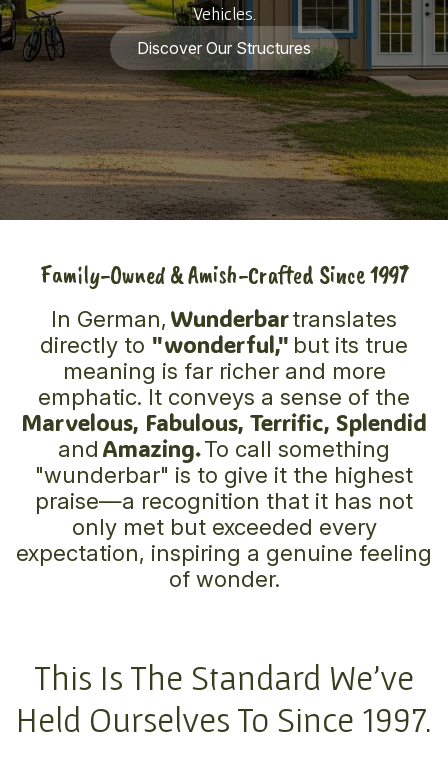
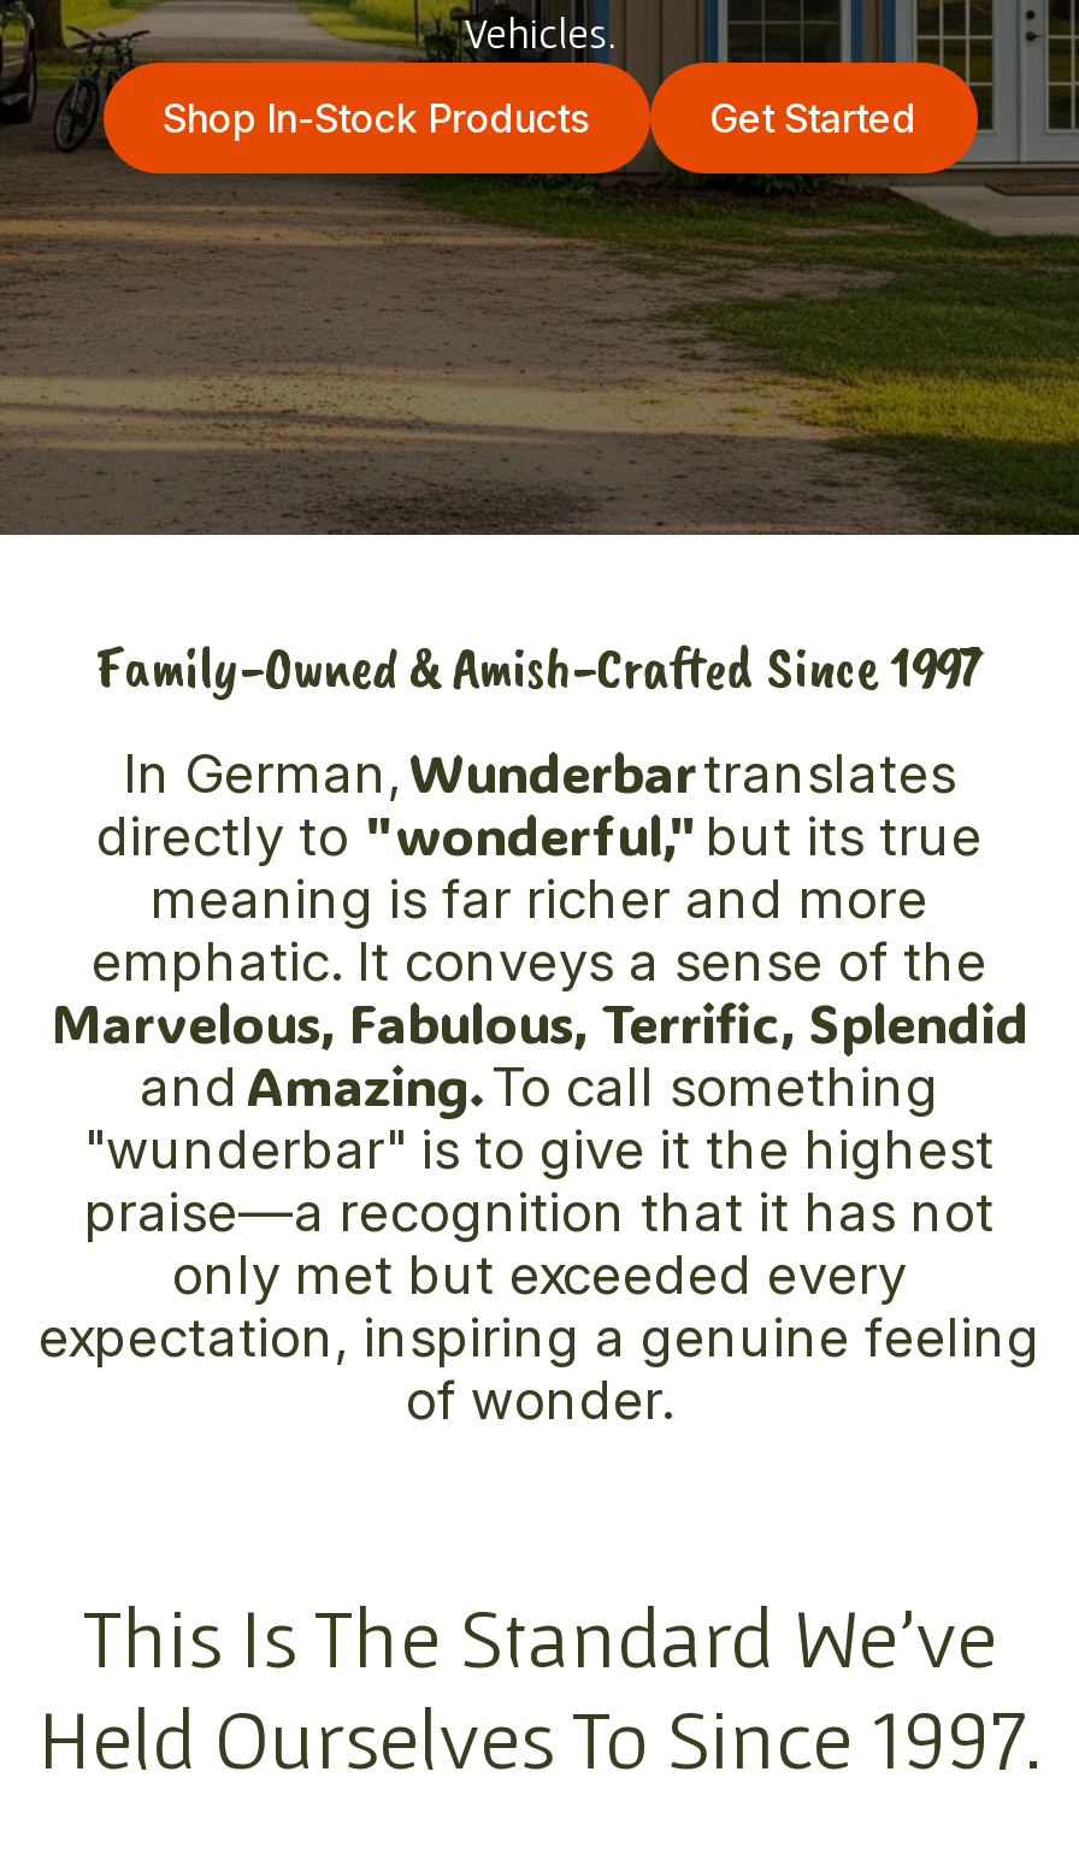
[137,38,311,58] Discover Our Structures -> [163,94,916,142] Shop In-Stock Products | Get Started

